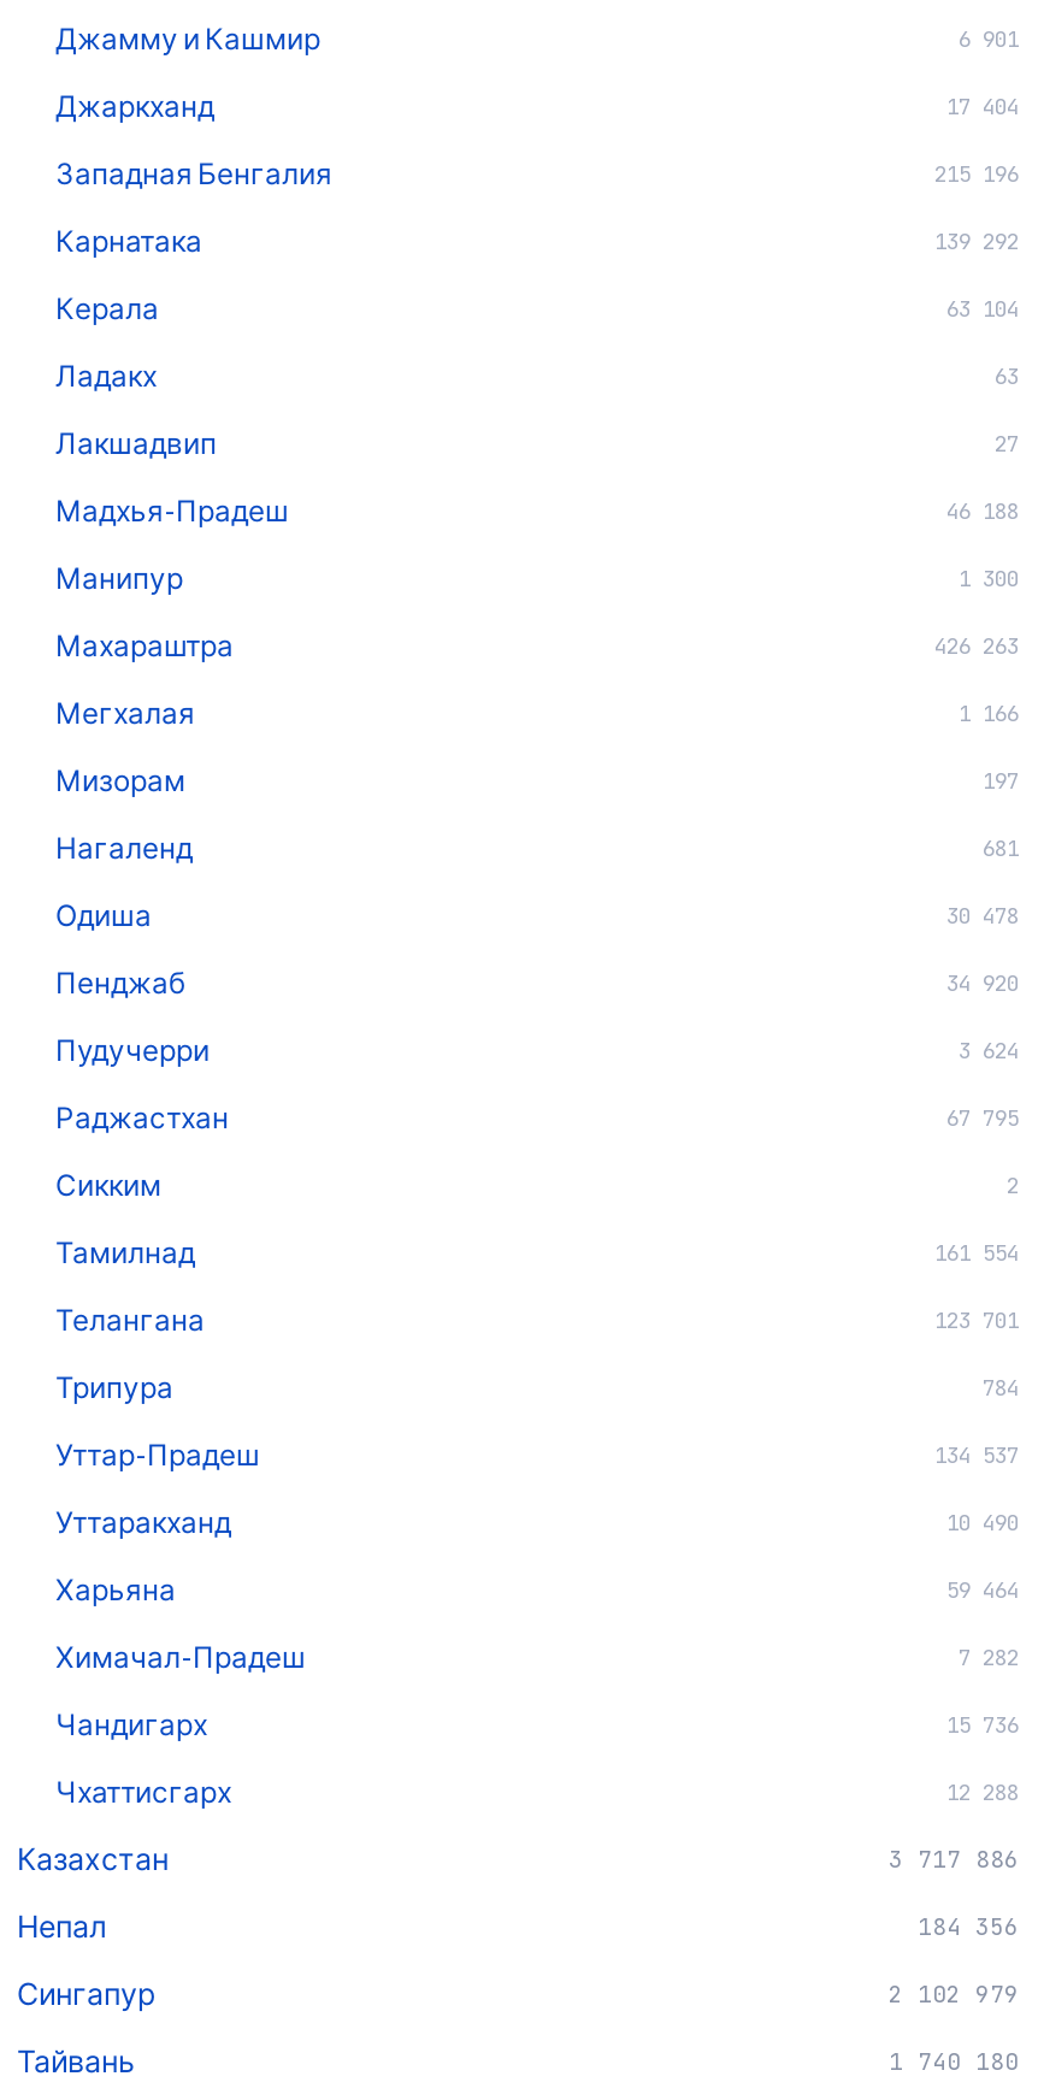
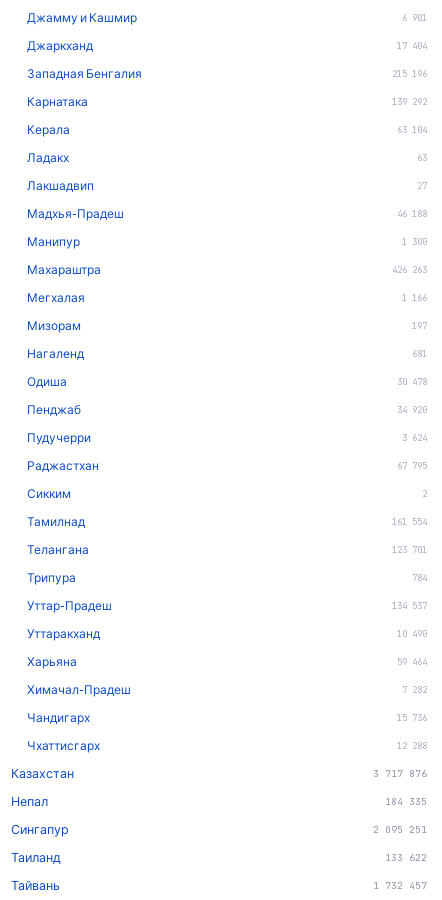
[889,1844,1019,1875] 3 717 886 -> [373,767,427,780] 3 717 876
[918,1911,1019,1942] 184 356 -> [385,795,427,808] 184 335
[889,1978,1019,2010] 2 102 979 -> [11,823,427,865] 2 095 251 | Таиланд | 133 622
[889,2046,1019,2077] 1 740 180 -> [373,879,427,892] 1 732 457

